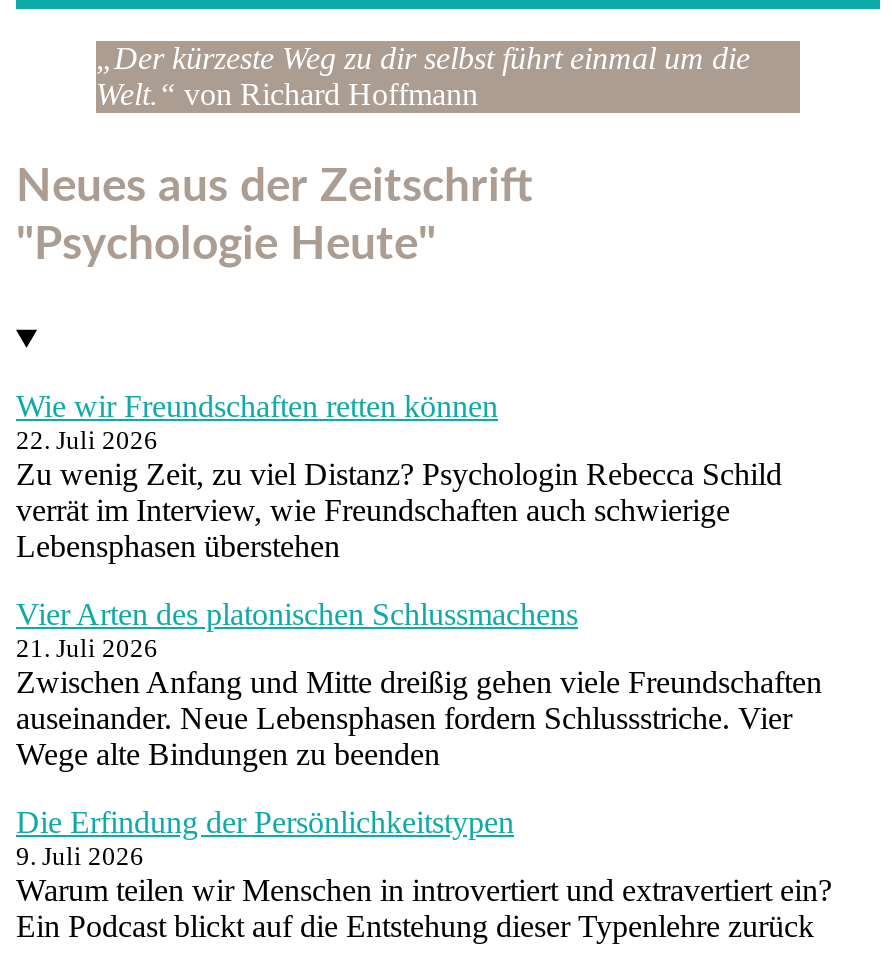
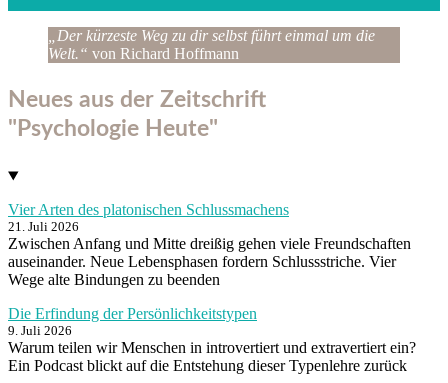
[16,389,782,563] Wie wir Freundschaften retten können | 22. Juli 2026 | Zu wenig Zeit, zu viel Distanz? Psychologin Rebecca Schild | verrät im Interview, wie Freundschaften auch schwierige | Lebensphasen überstehen -> none

